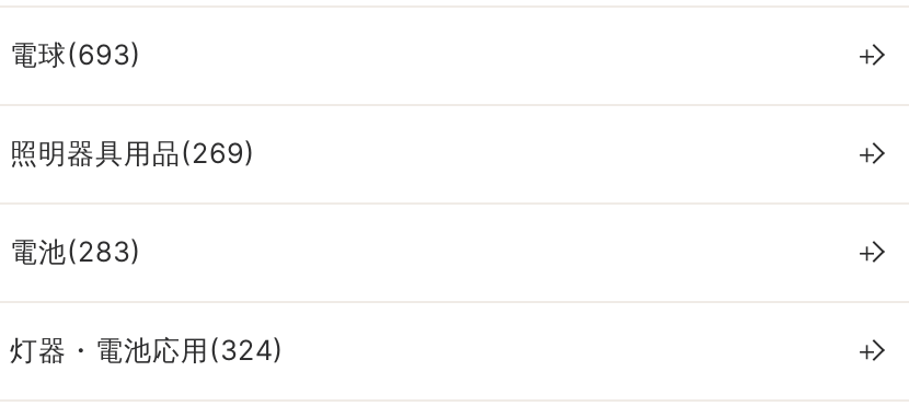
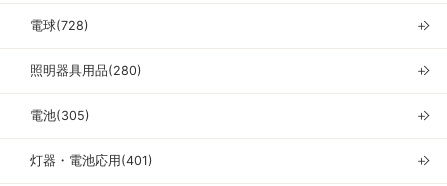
[10,39,141,72] 電球(693) -> [30,18,89,33] 電球(728)
[10,138,255,170] 照明器具用品(269) -> [30,63,142,78] 照明器具用品(280)
[10,236,141,269] 電池(283) -> [30,108,90,123] 電池(305)
[10,335,284,367] 灯器・電池応用(324) -> [30,153,153,168] 灯器・電池応用(401)

